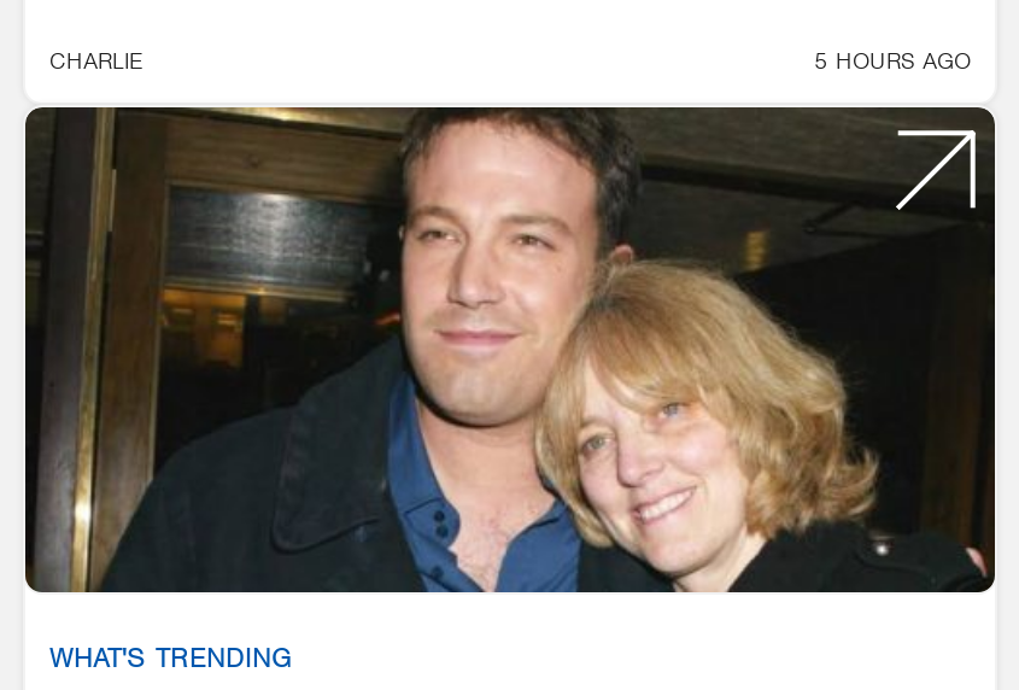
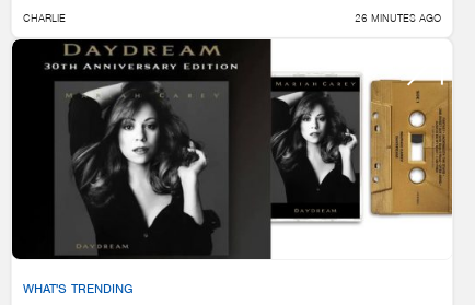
[814,44,971,75] 5 HOURS AGO -> [355,11,441,25] 26 MINUTES AGO
[25,105,997,595] [image] -> [13,38,453,260] [image]

